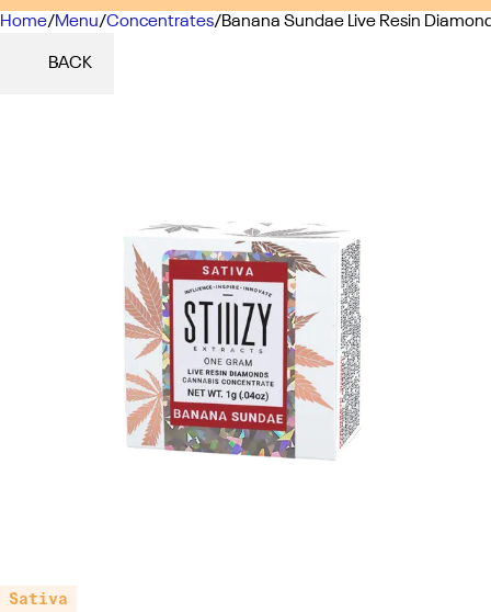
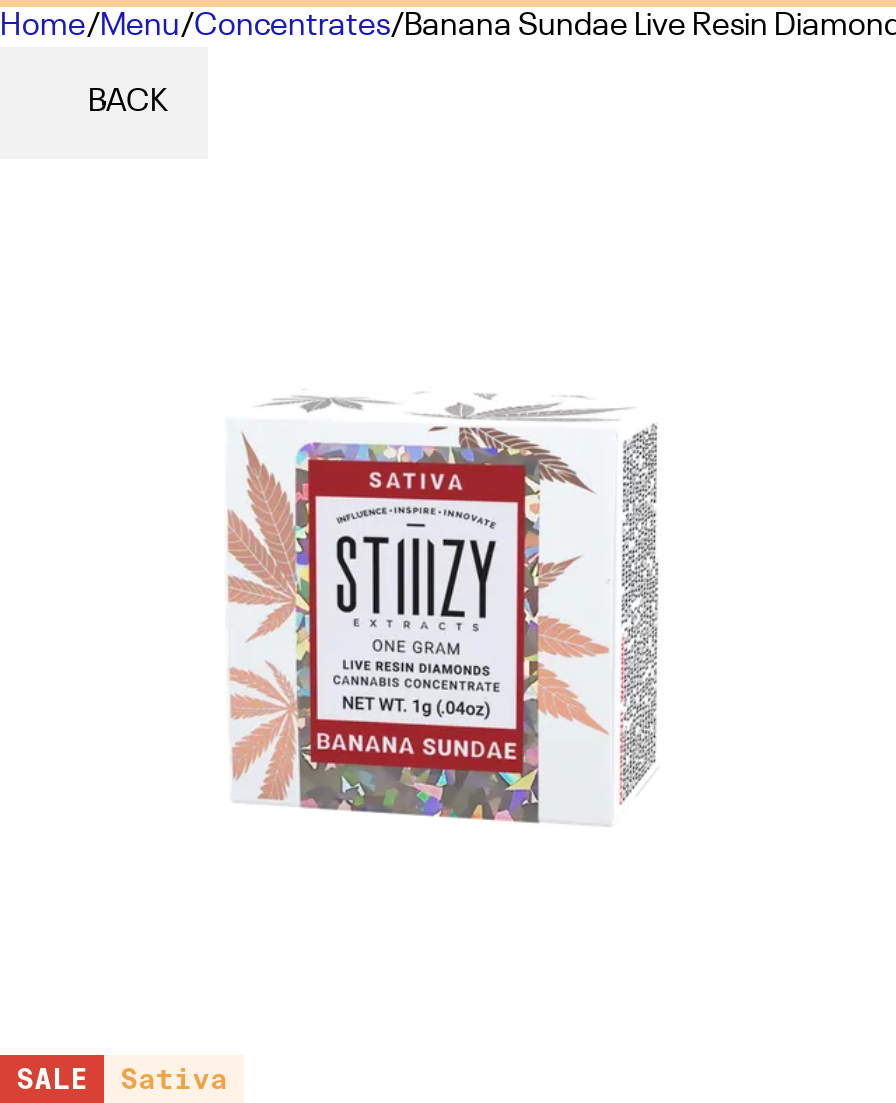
none -> [16,1061,88,1097] SALE

